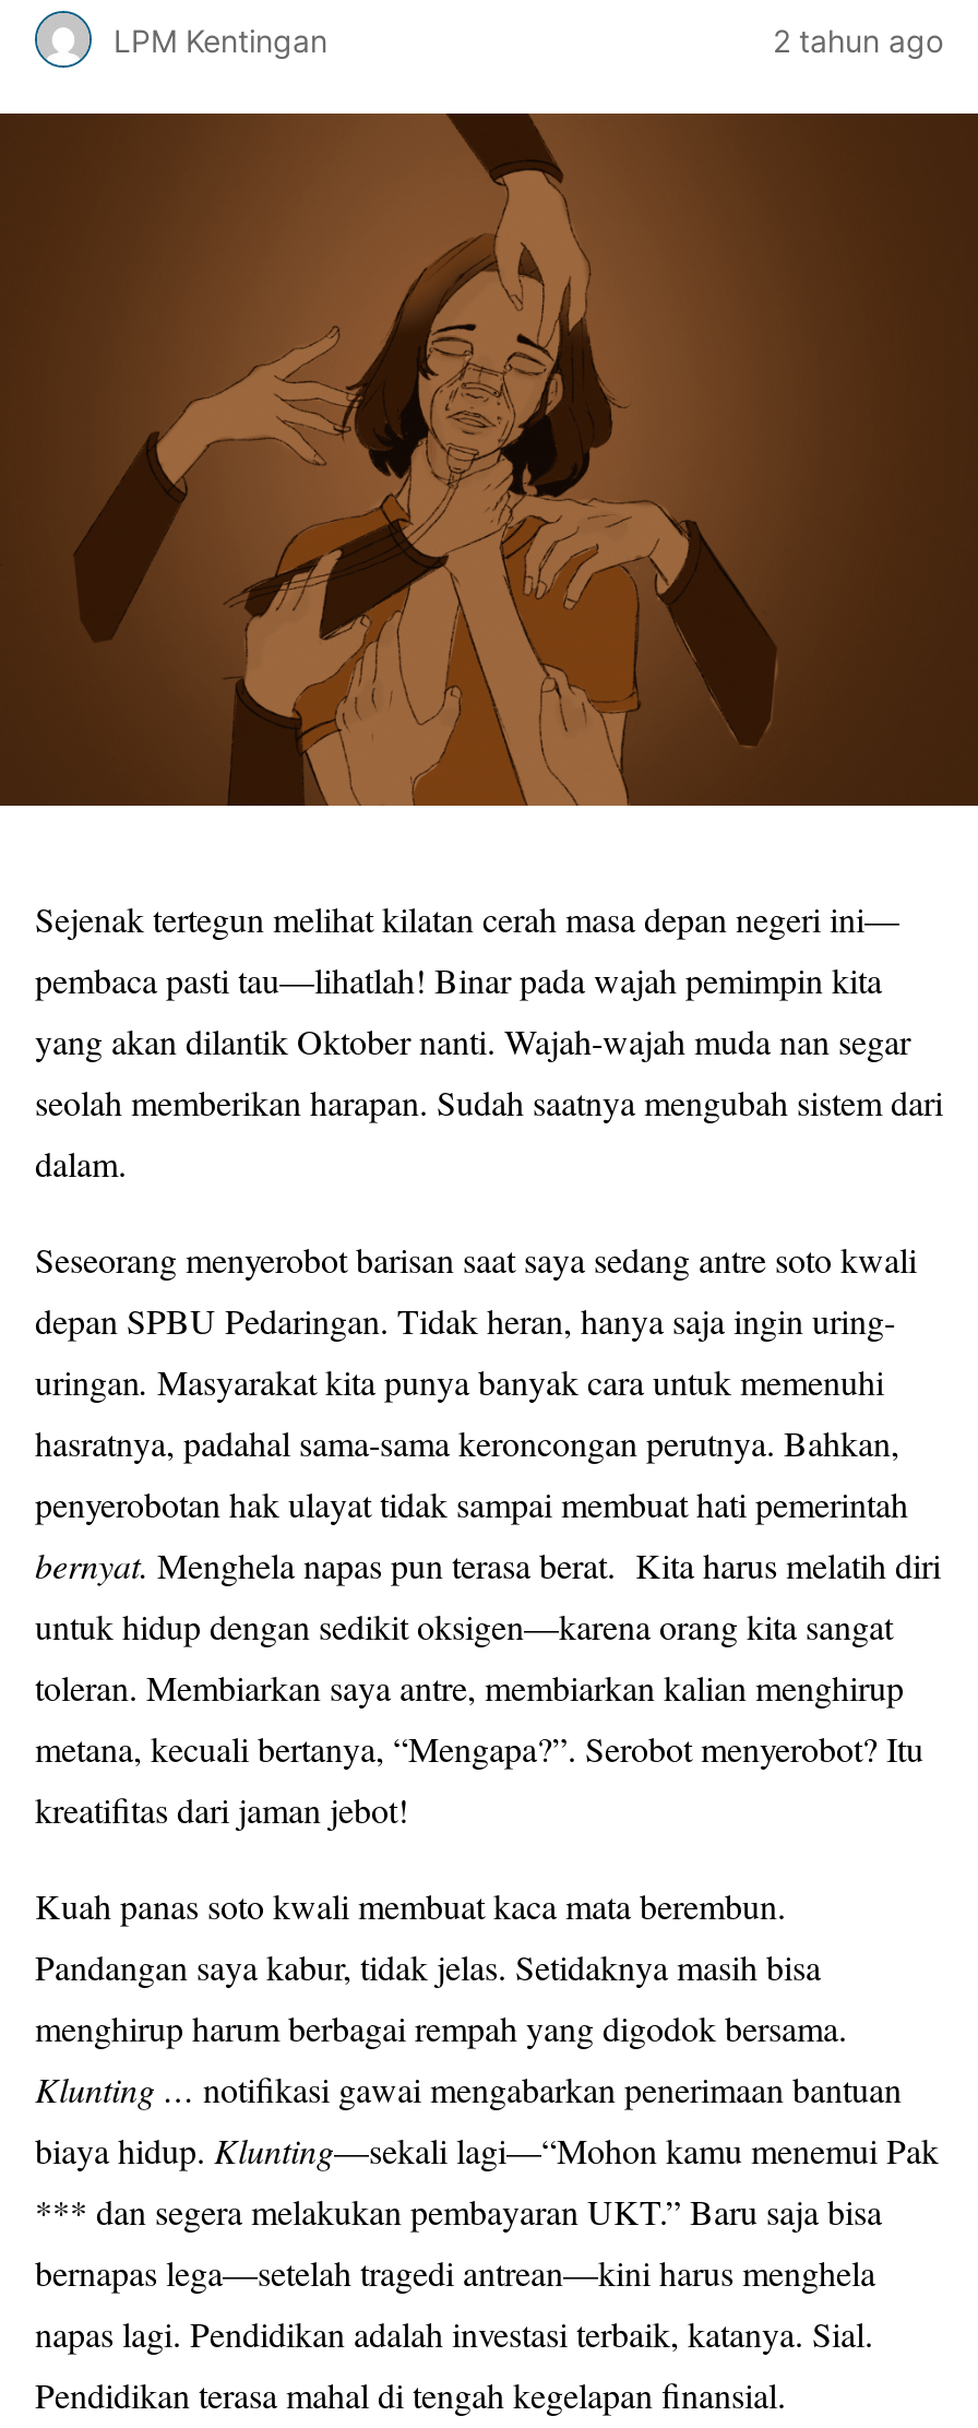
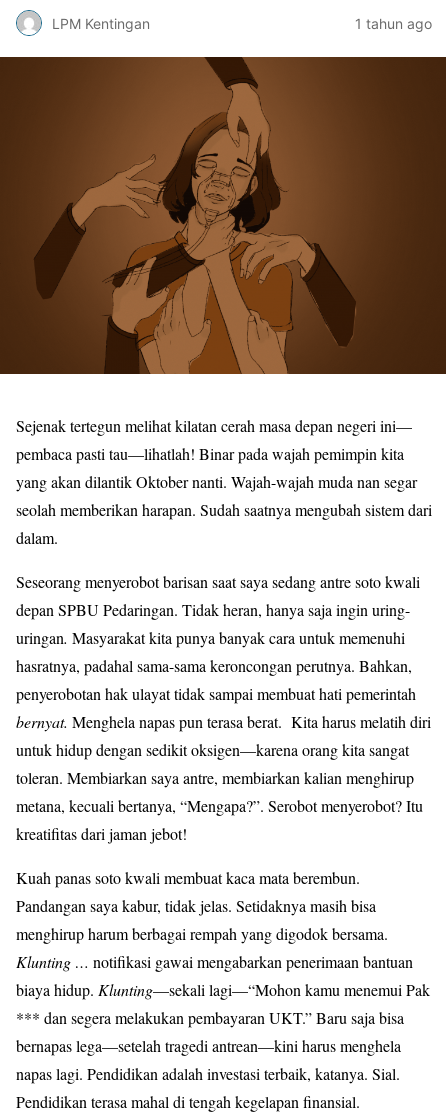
[773,21,943,58] 2 tahun ago -> [355,14,432,31] 1 tahun ago

